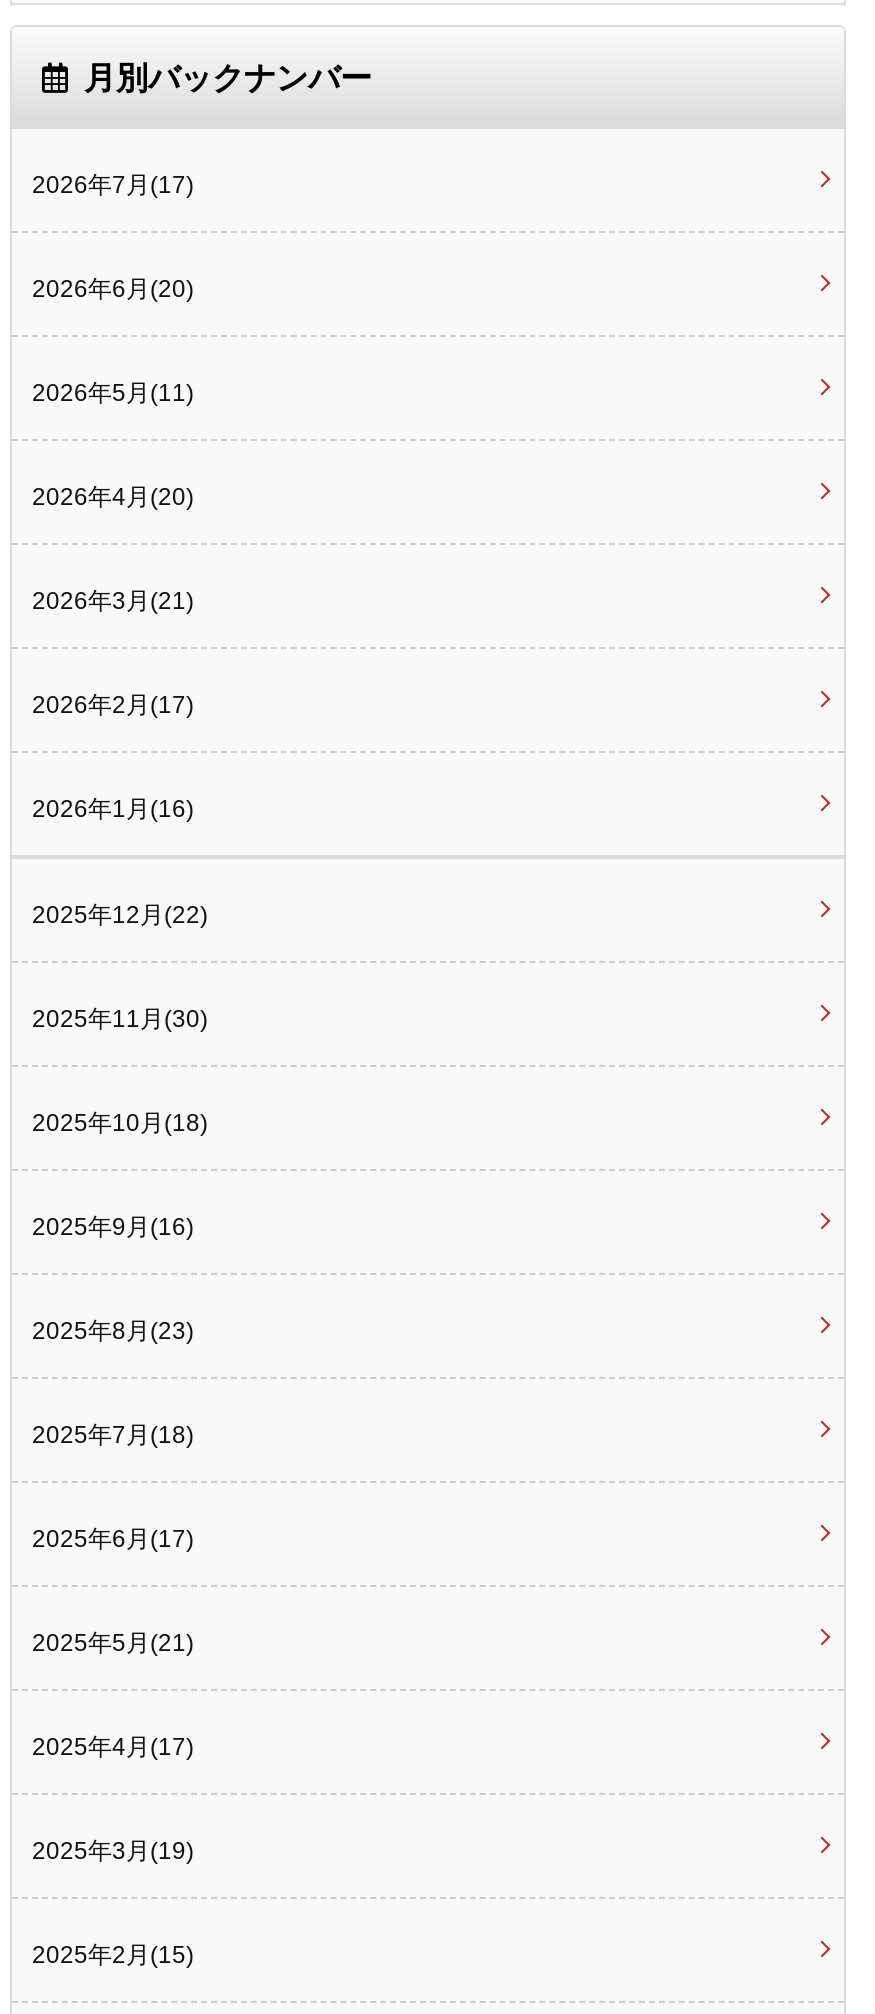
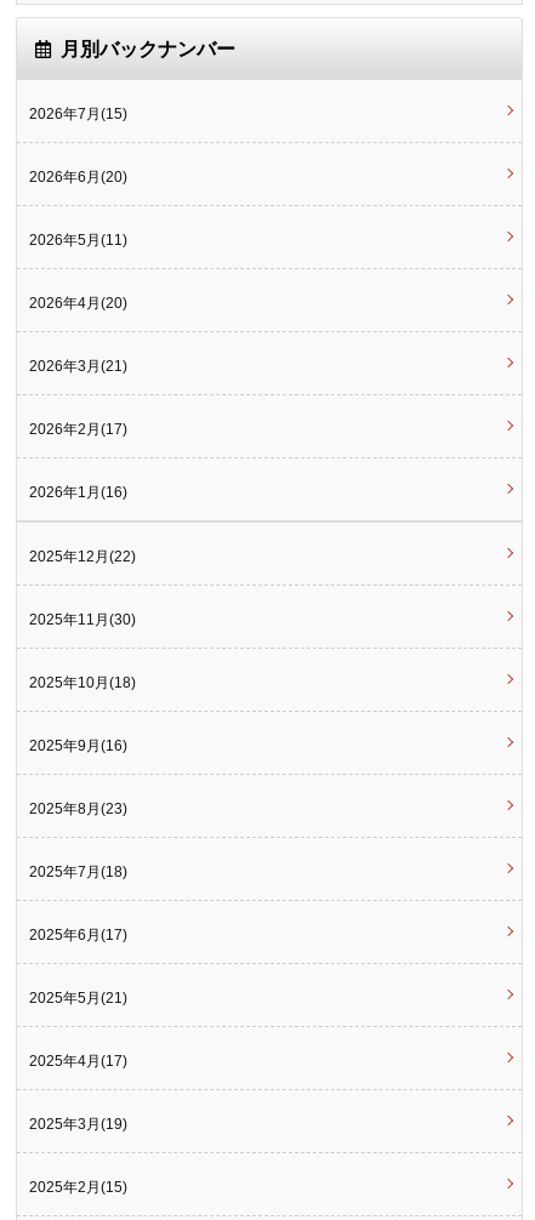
[32,171,194,199] 2026年7月(17) -> [29,106,127,123] 2026年7月(15)

